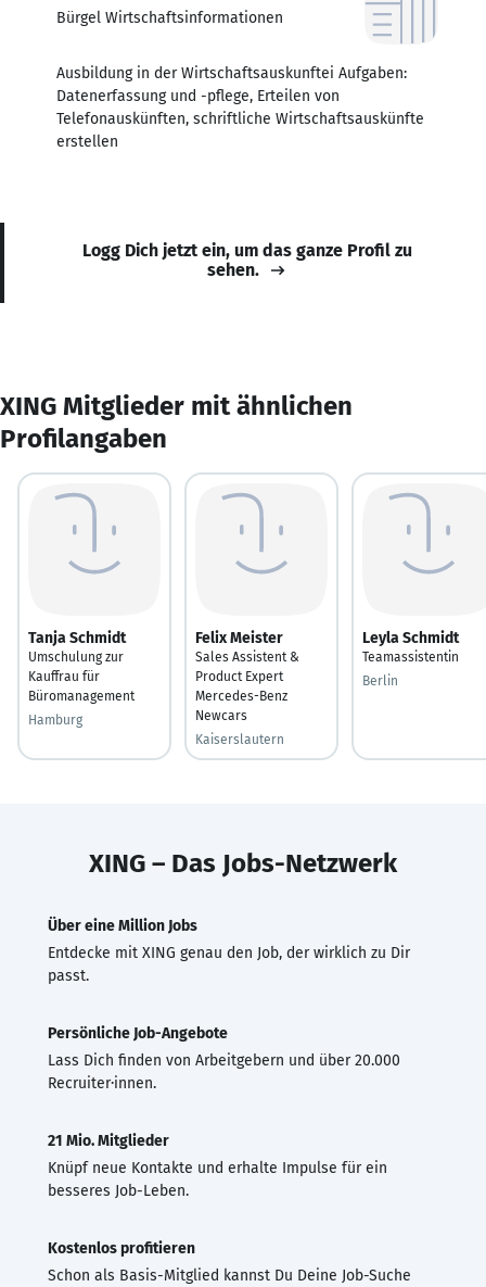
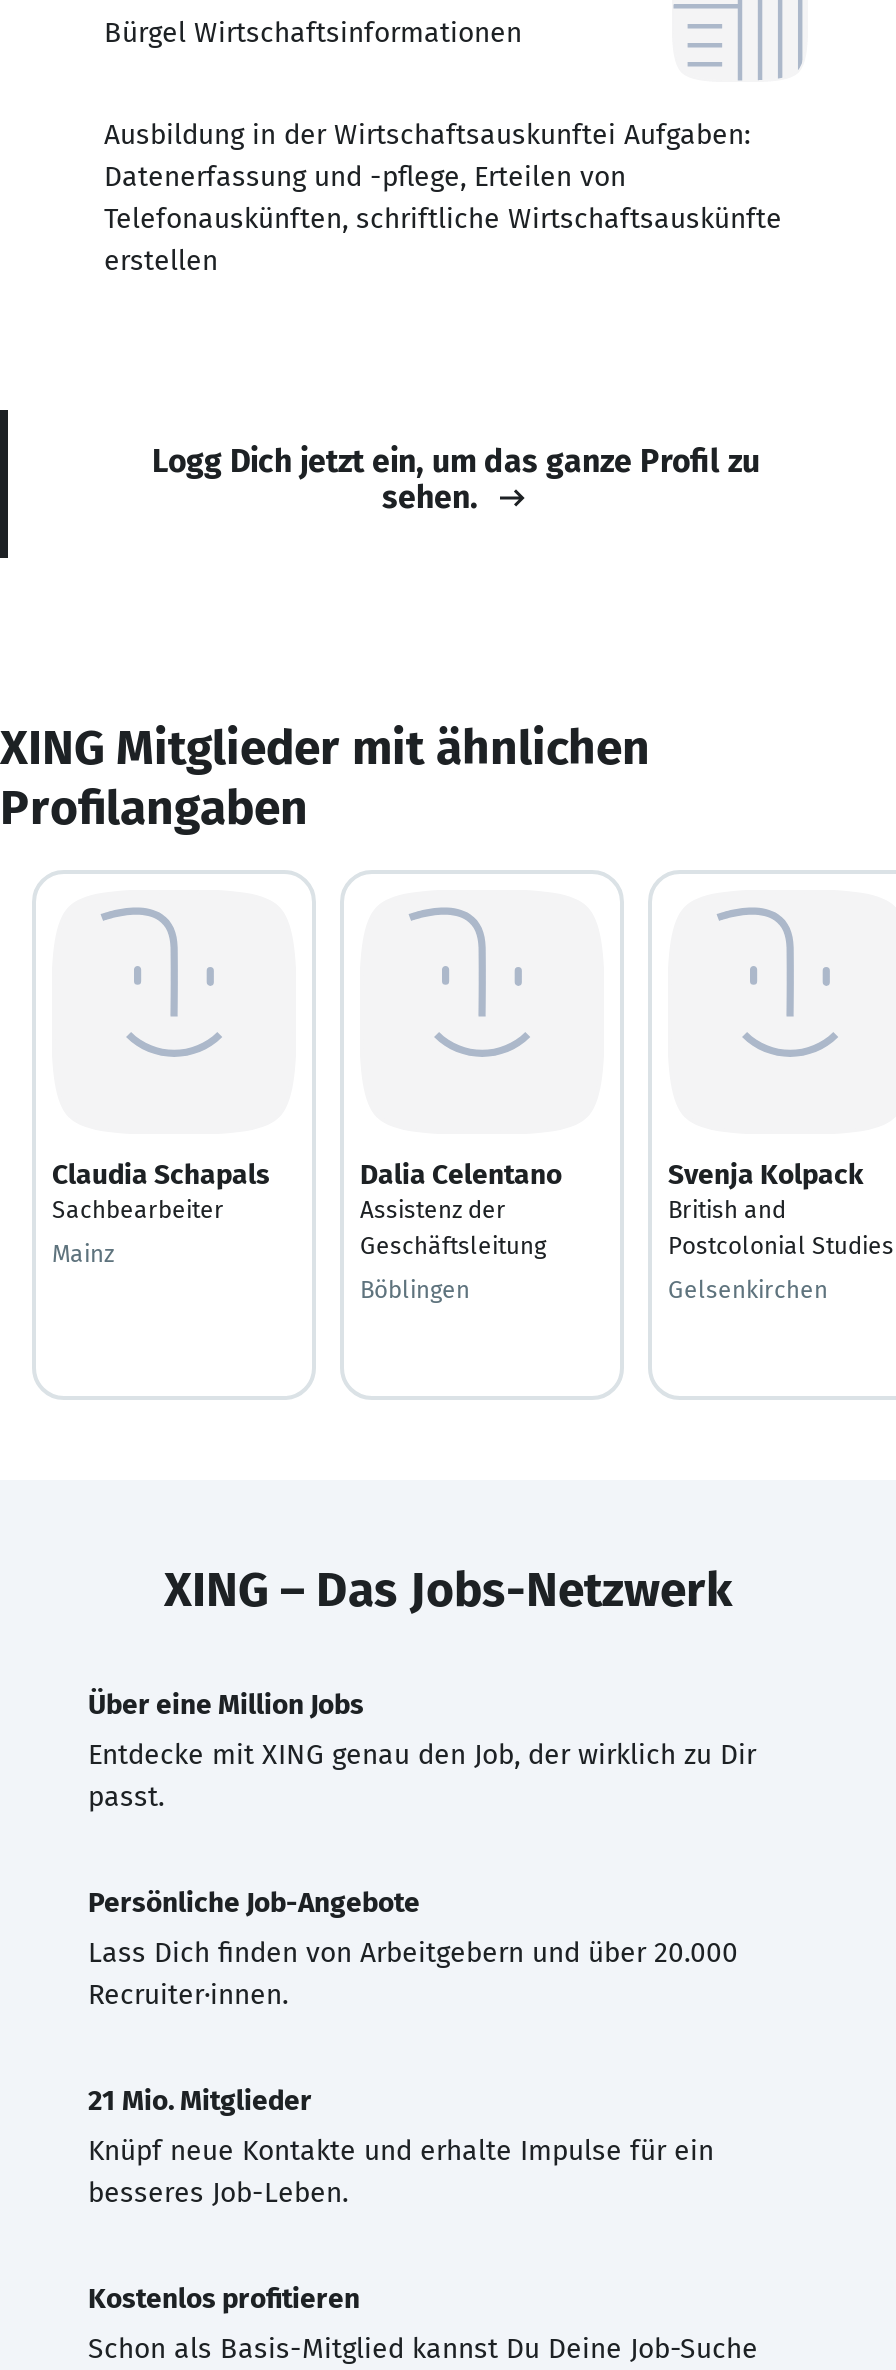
[28,628,135,703] Tanja Schmidt | Umschulung zur | Kauffrau für | Büromanagement -> [52,1157,270,1223] Claudia Schapals | Sachbearbeiter
[195,628,299,723] Felix Meister | Sales Assistent & | Product Expert | Mercedes-Benz | Newcars -> [360,1157,562,1259] Dalia Celentano | Assistenz der | Geschäftsleitung
[362,628,459,664] Leyla Schmidt | Teamassistentin -> [668,1157,894,1259] Svenja Kolpack | British and | Postcolonial Studies
[362,673,398,688] Berlin -> [668,1275,828,1303] Gelsenkirchen
[28,712,82,727] Hamburg -> [52,1239,114,1267] Mainz
[195,731,284,747] Kaiserslautern -> [360,1275,470,1303] Böblingen

